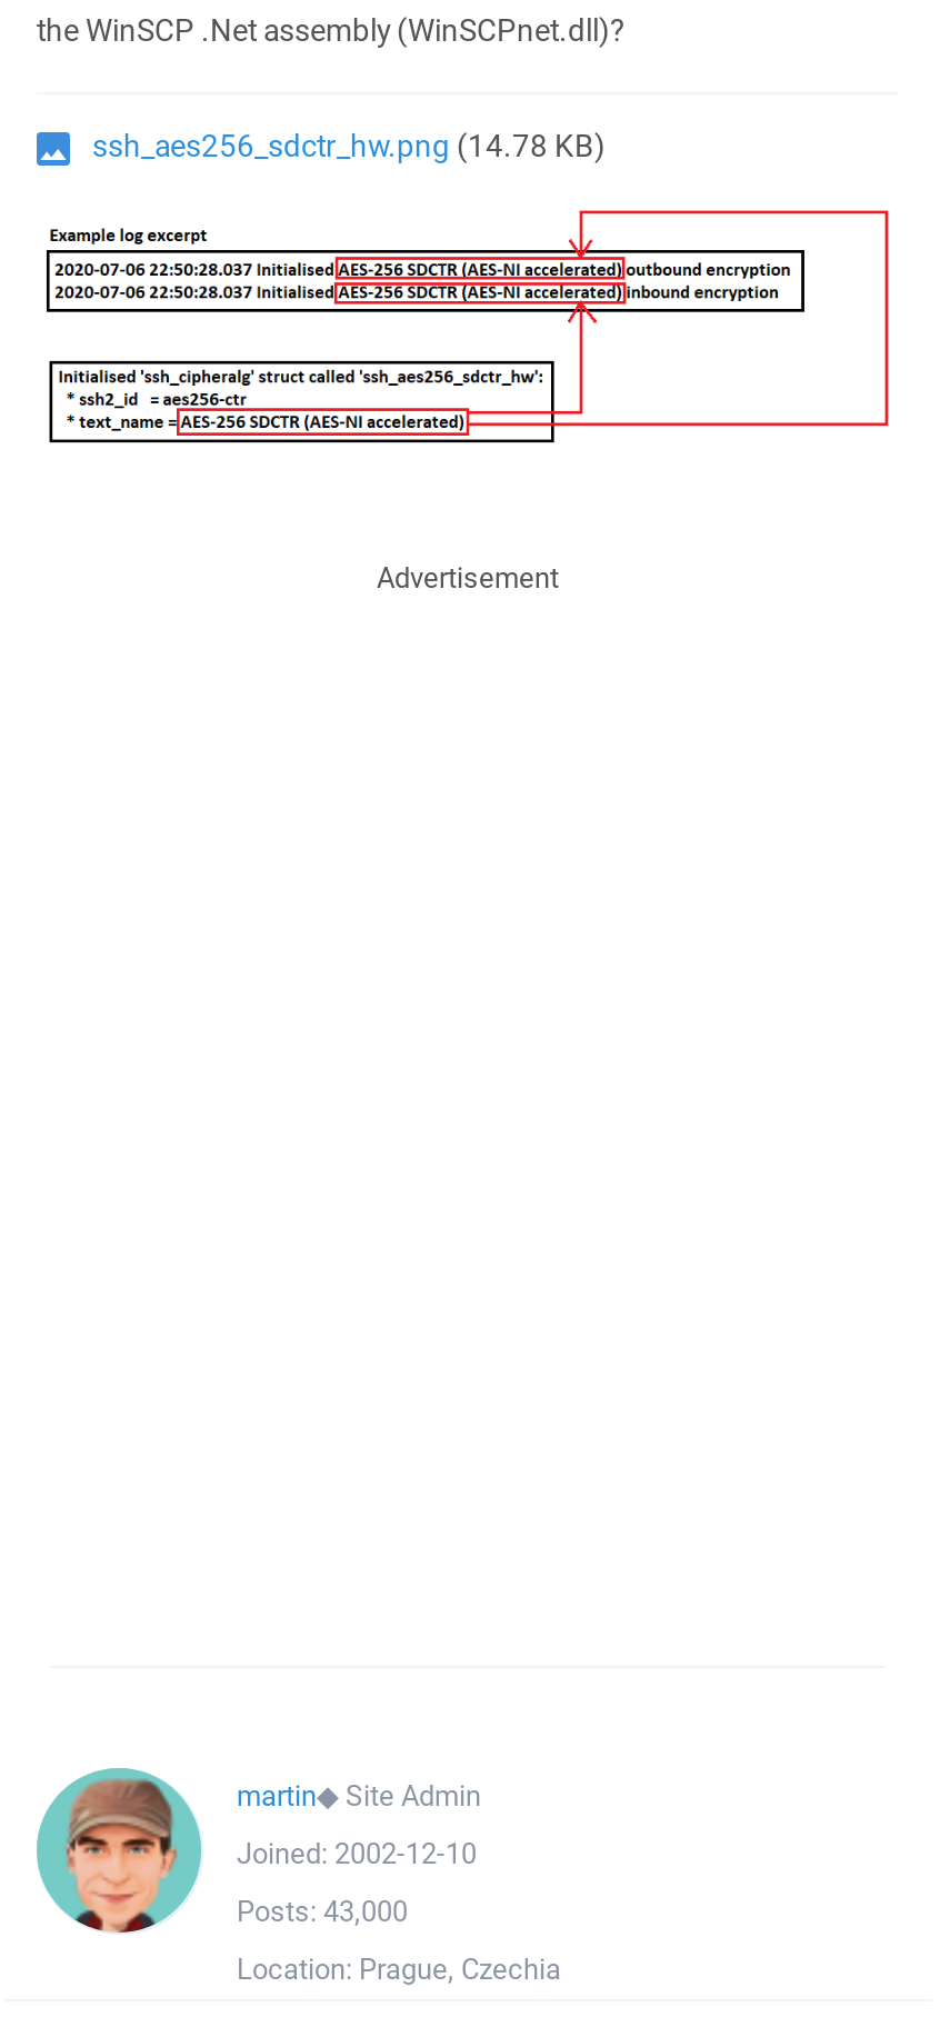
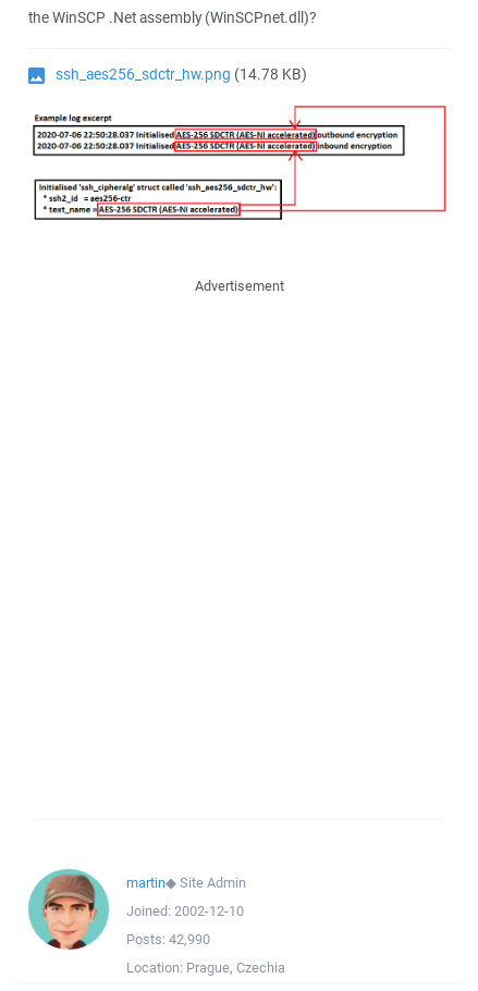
[237,1893,408,1931] Posts: 43,000 -> [126,930,210,949] Posts: 42,990

